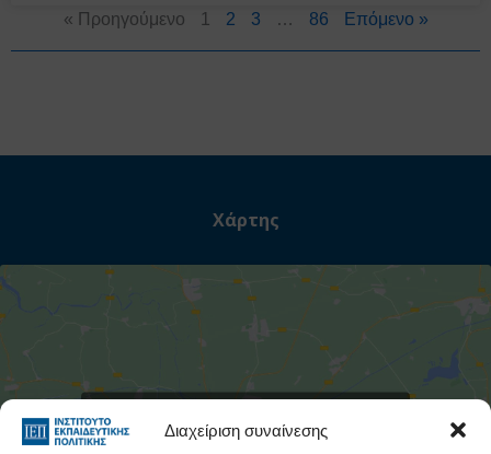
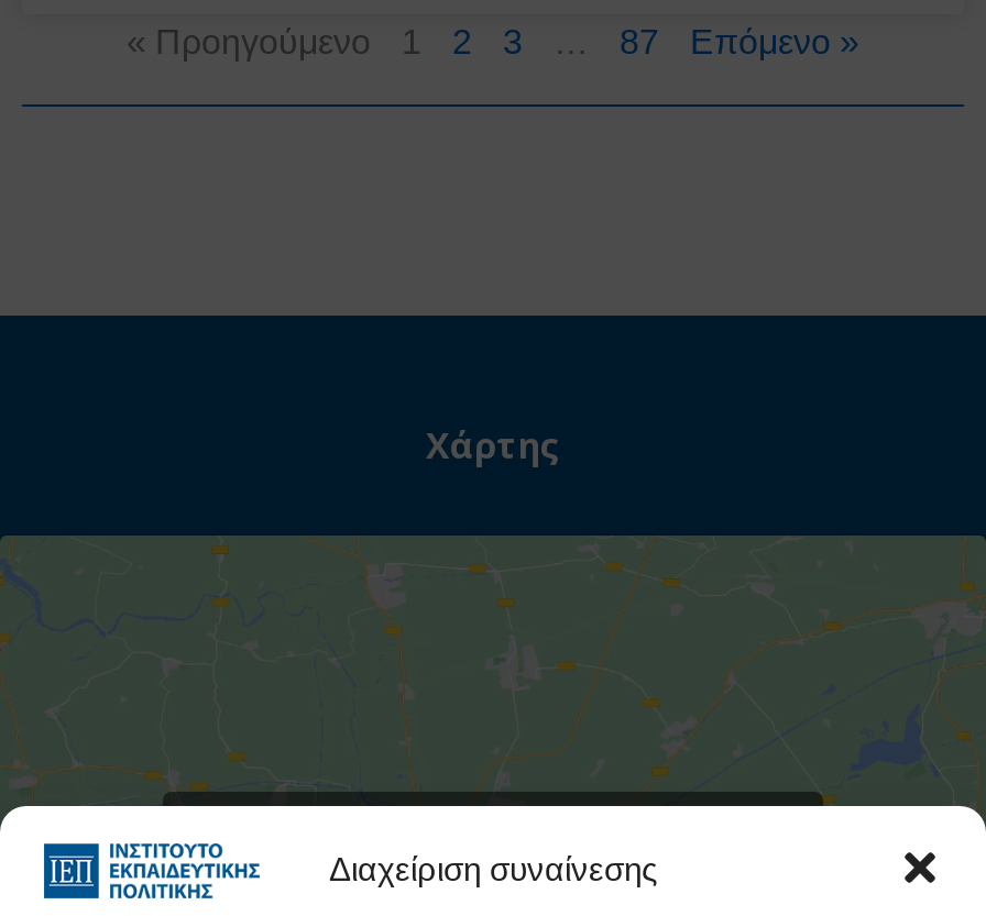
[309,10,328,28] 86 -> [620,23,659,60] 87

